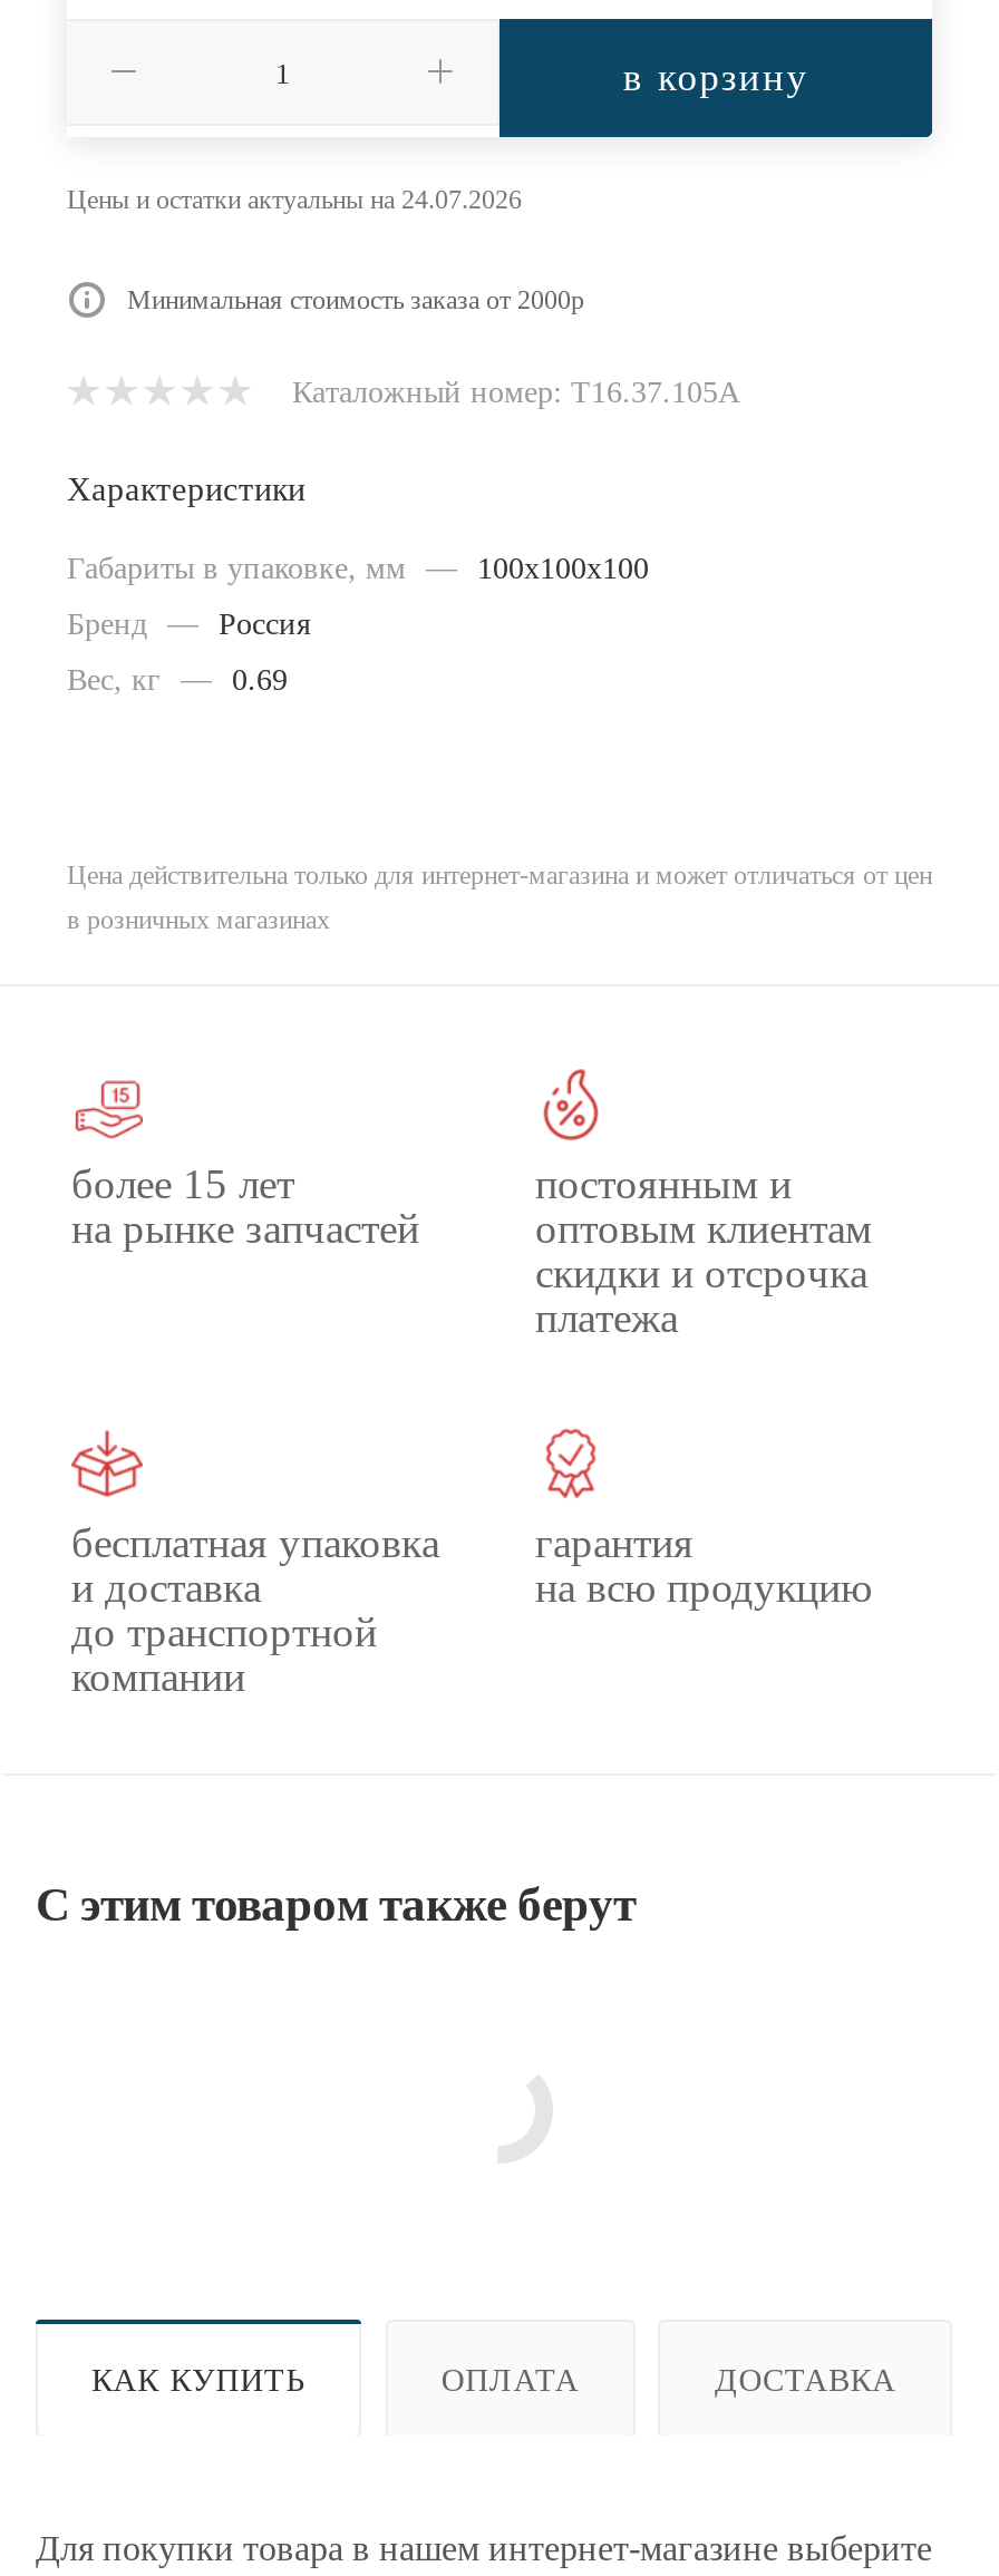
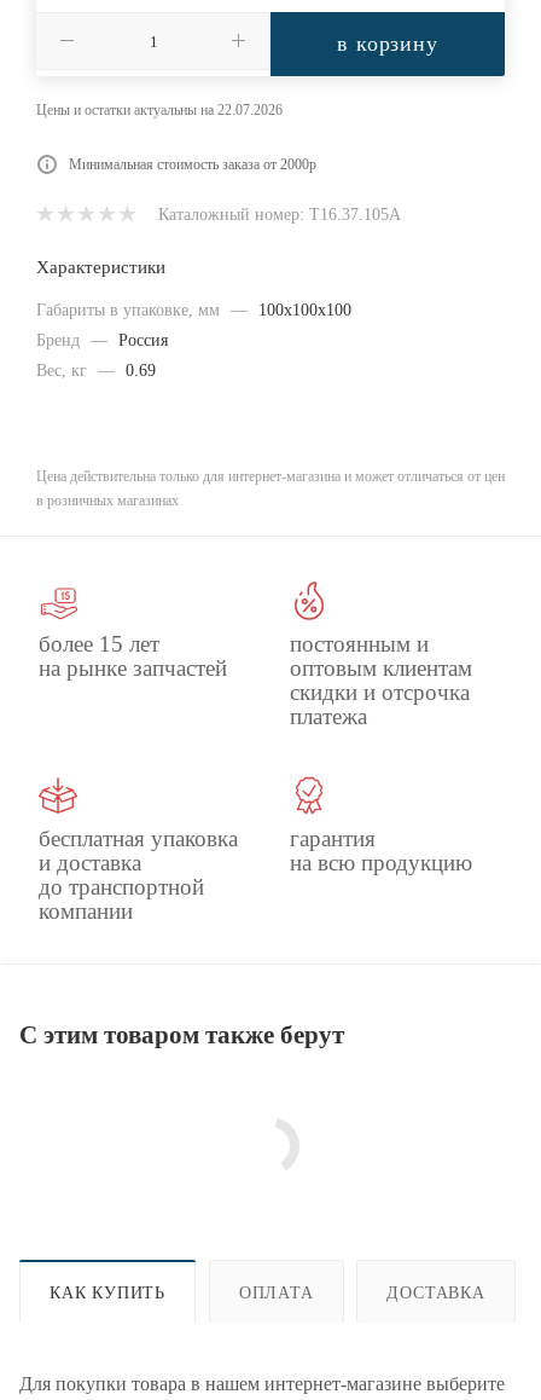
[67,183,522,214] Цены и остатки актуальны на 24.07.2026 -> [36,101,283,118] Цены и остатки актуальны на 22.07.2026

